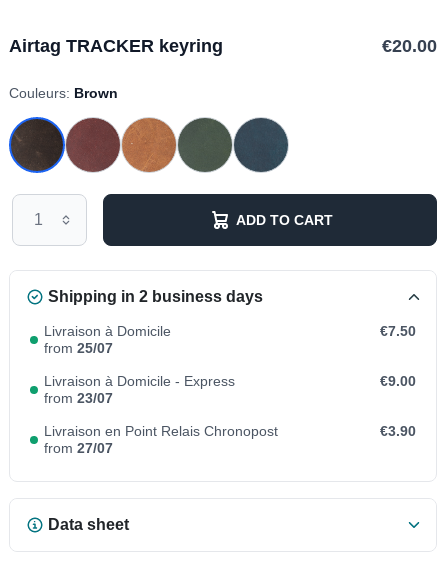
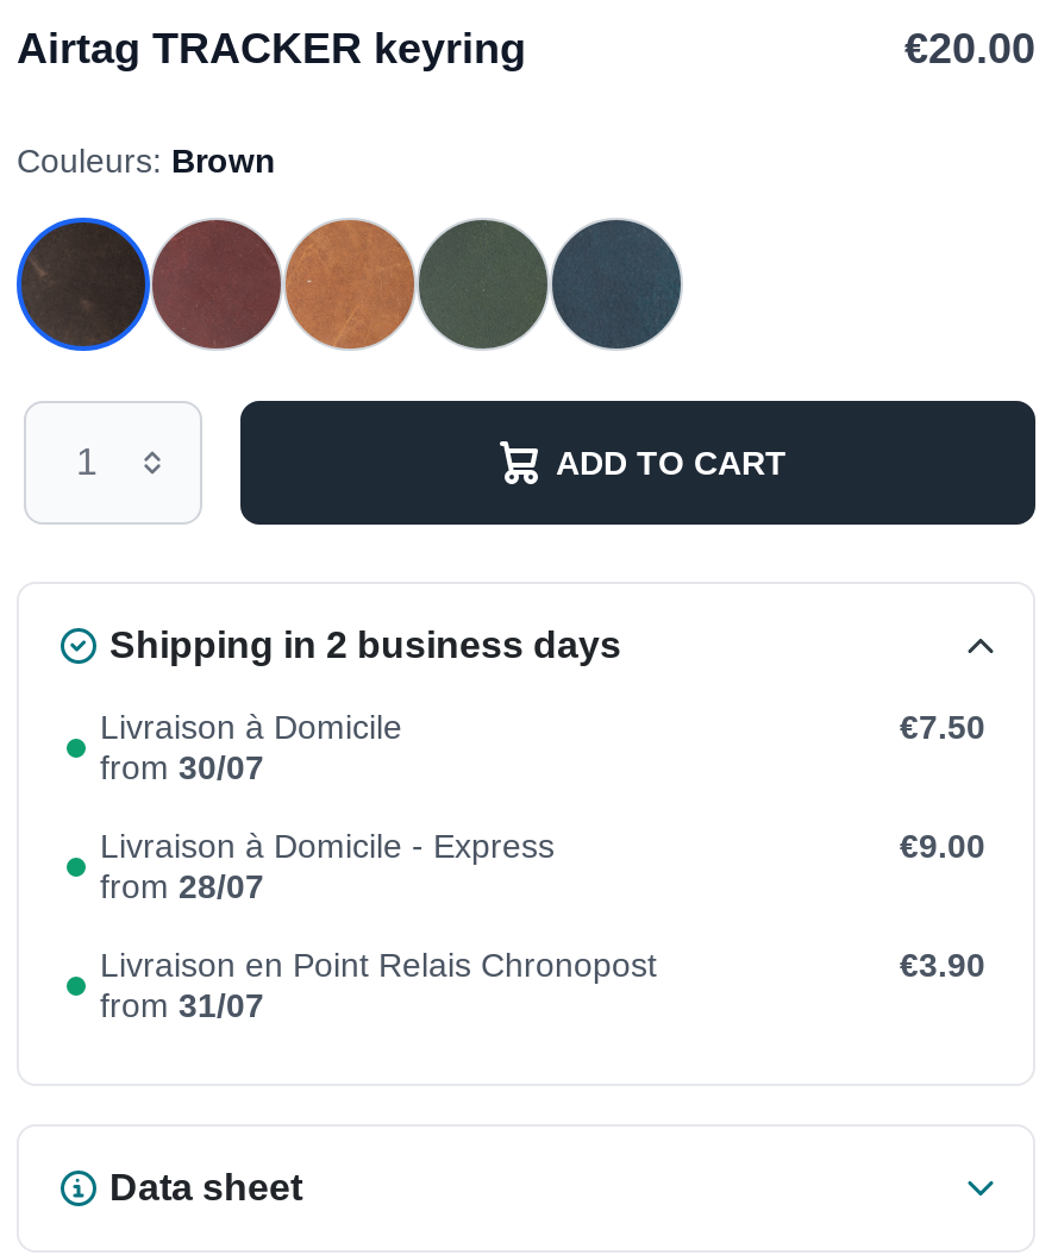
[44,340,113,356] from 25/07 -> [100,748,264,786] from 30/07
[44,390,113,406] from 23/07 -> [100,867,264,905] from 28/07
[44,440,113,456] from 27/07 -> [100,986,264,1024] from 31/07

